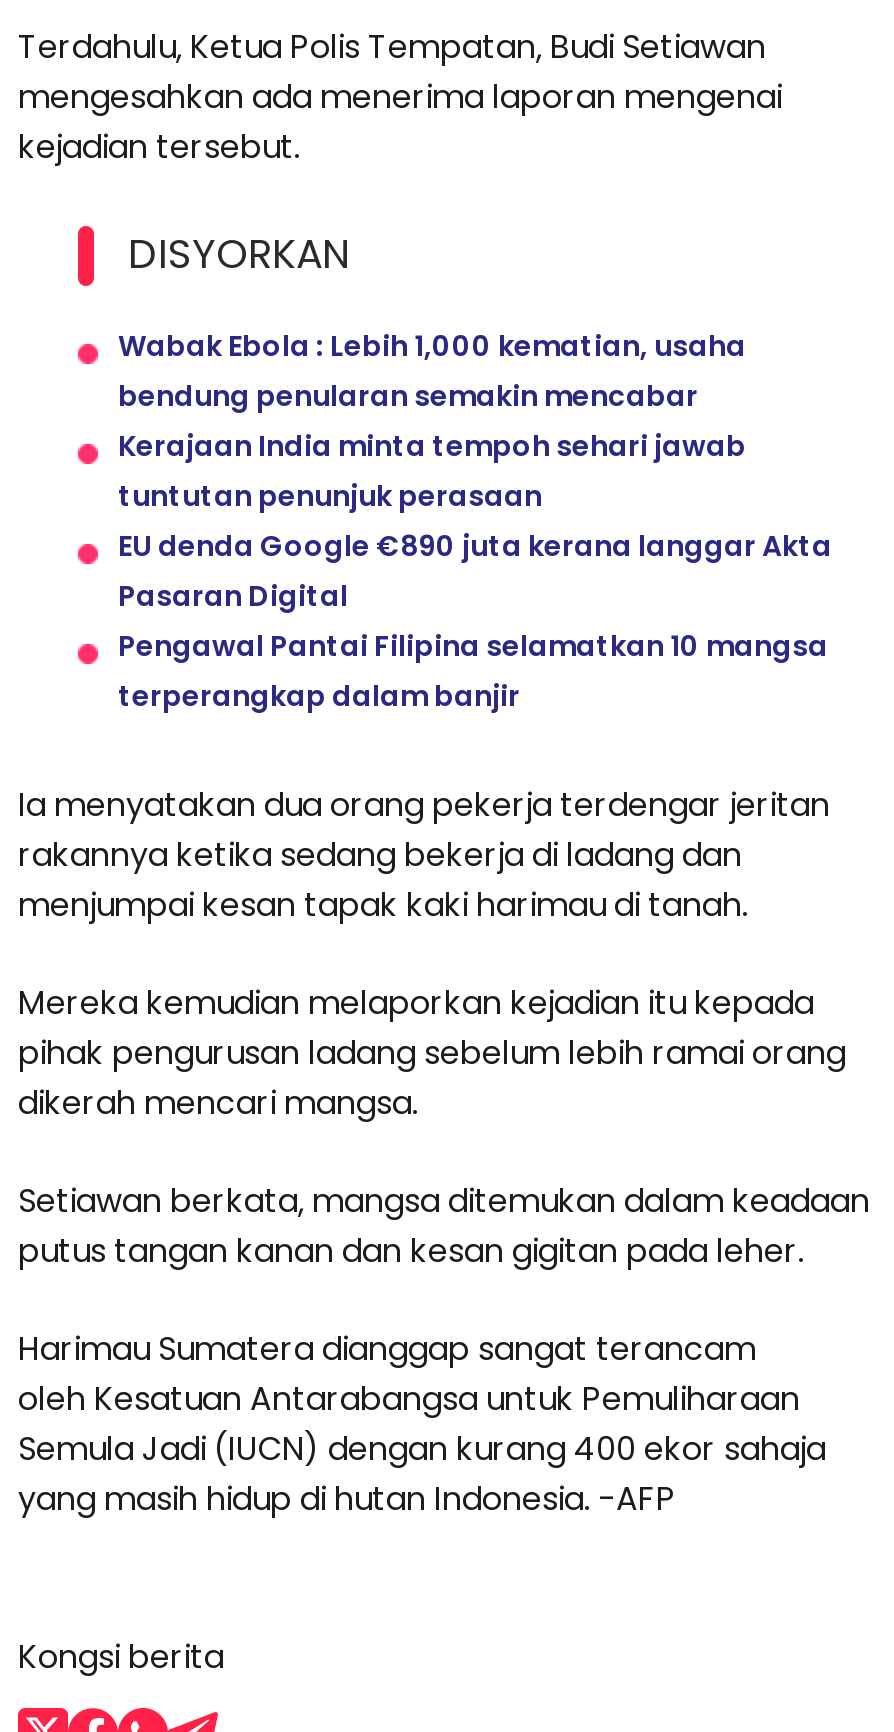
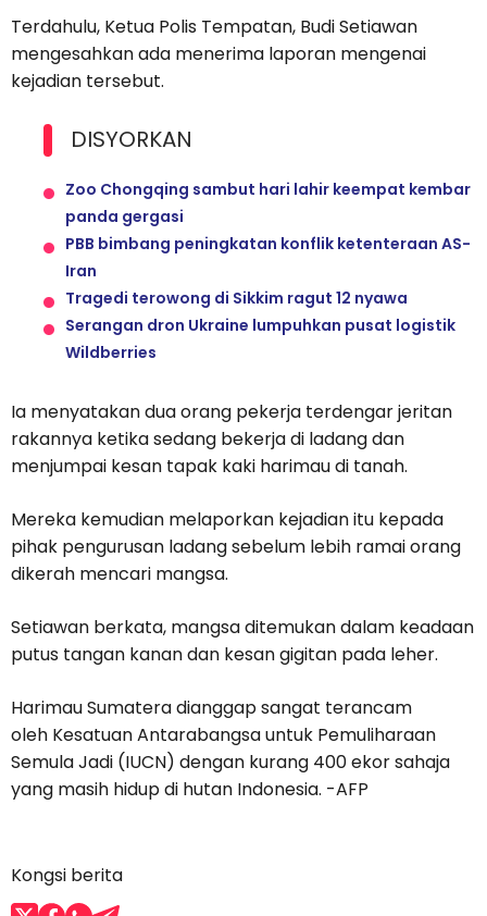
[118,327,832,717] Wabak Ebola : Lebih 1,000 kematian, usaha | bendung penularan semakin mencabar | Kerajaan India minta tempoh sehari jawab | tuntutan penunjuk perasaan | EU denda Google €890 juta kerana langgar Akta | Pasaran Digital | Pengawal Pantai Filipina selamatkan 10 mangsa | terperangkap dalam banjir -> [65,179,471,364] Zoo Chongqing sambut hari lahir keempat kembar | panda gergasi | PBB bimbang peningkatan konflik ketenteraan AS- | Iran | Tragedi terowong di Sikkim ragut 12 nyawa | Serangan dron Ukraine lumpuhkan pusat logistik | Wildberries

